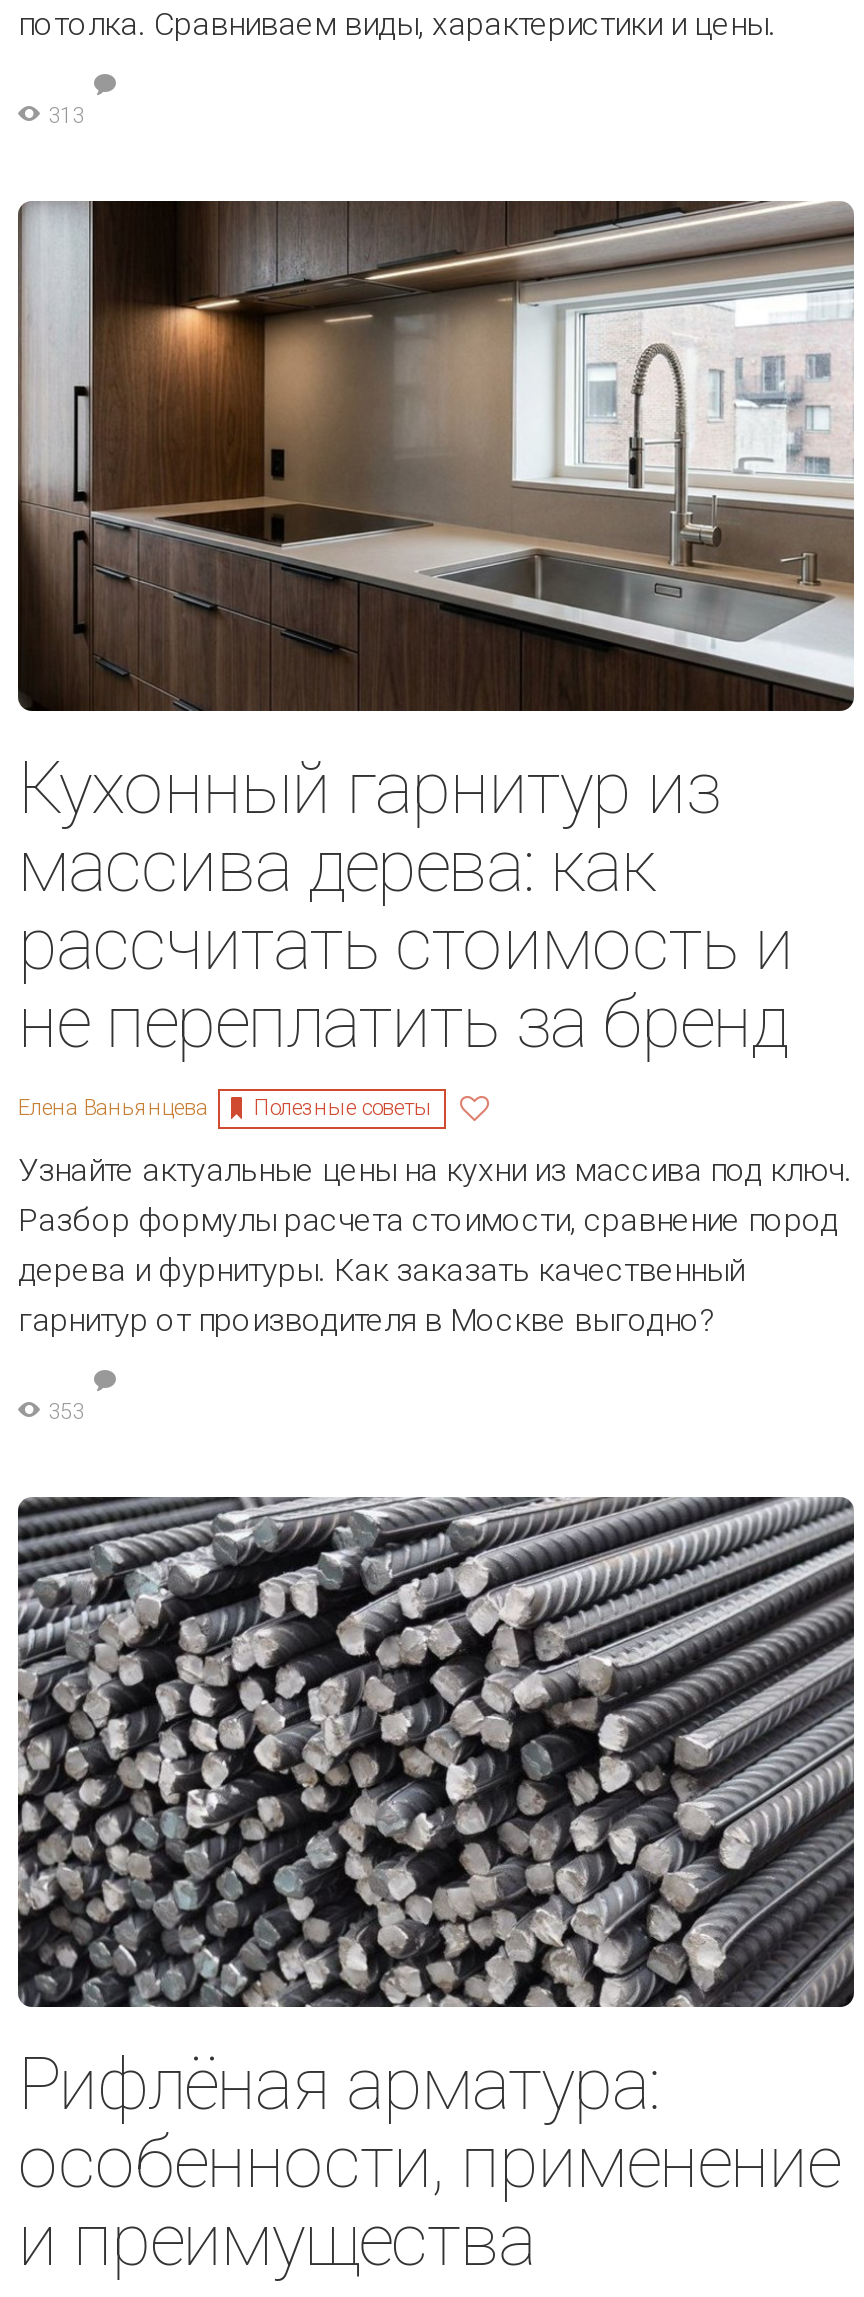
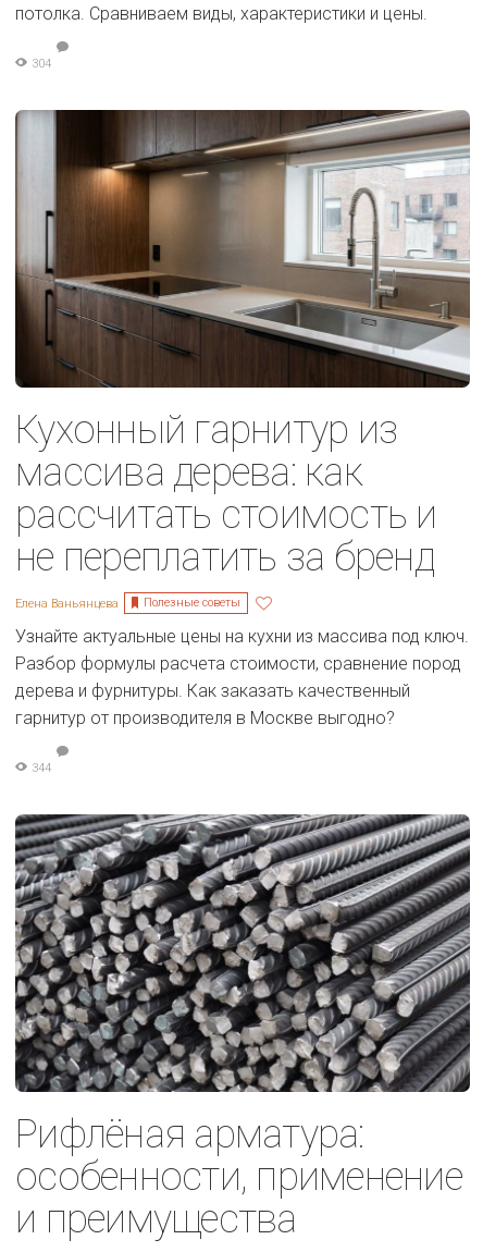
[48,104,84,130] 313 -> [32,57,51,71] 304
[48,1399,84,1425] 353 -> [32,761,51,776] 344

